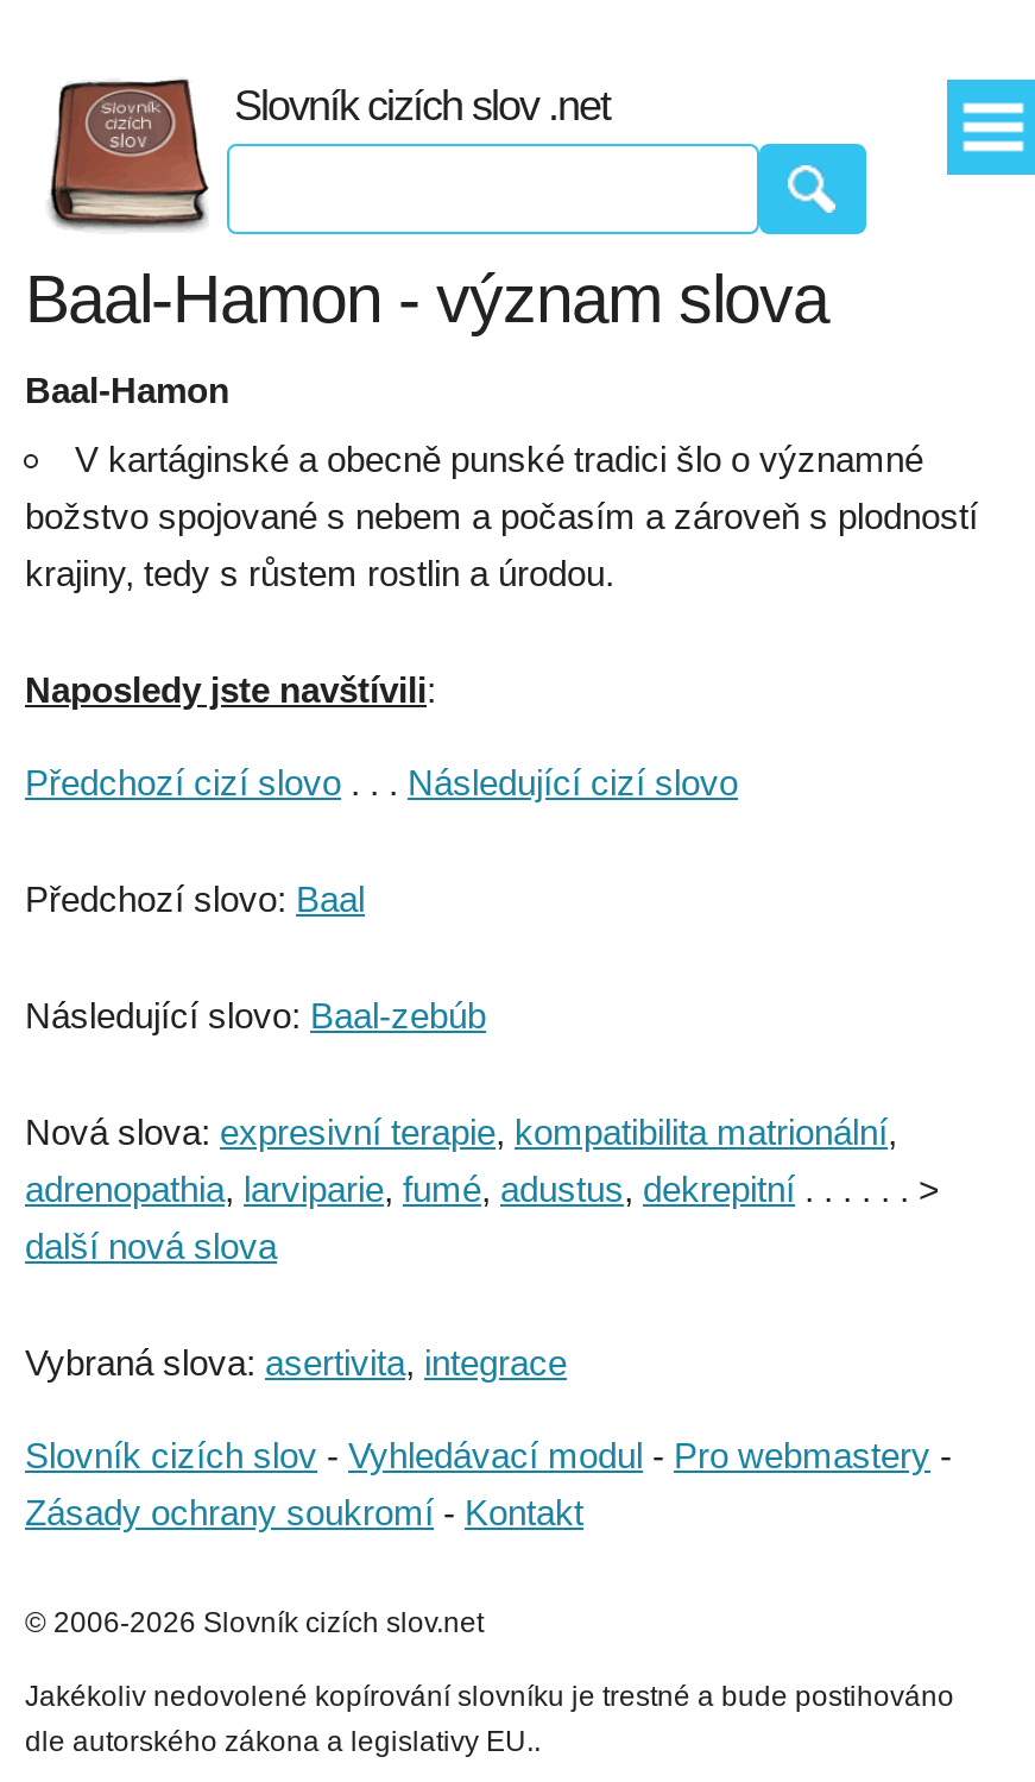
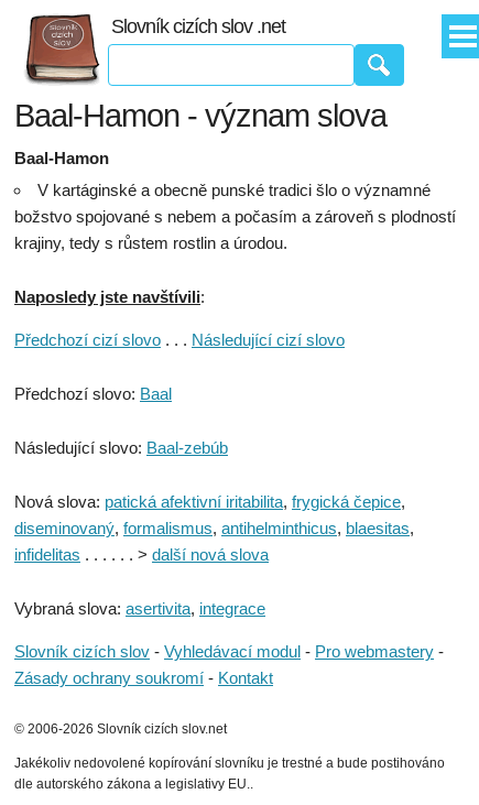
[25,1112,940,1266] Nová slova: expresivní terapie, kompatibilita matrionální, | adrenopathia, larviparie, fumé, adustus, dekrepitní. . . . . . > | další nová slova -> [14,492,414,564] Nová slova: patická afektivní iritabilita, frygická čepice, | diseminovaný, formalismus, antihelminthicus, blaesitas, | infidelitas. . . . . . > další nová slova

